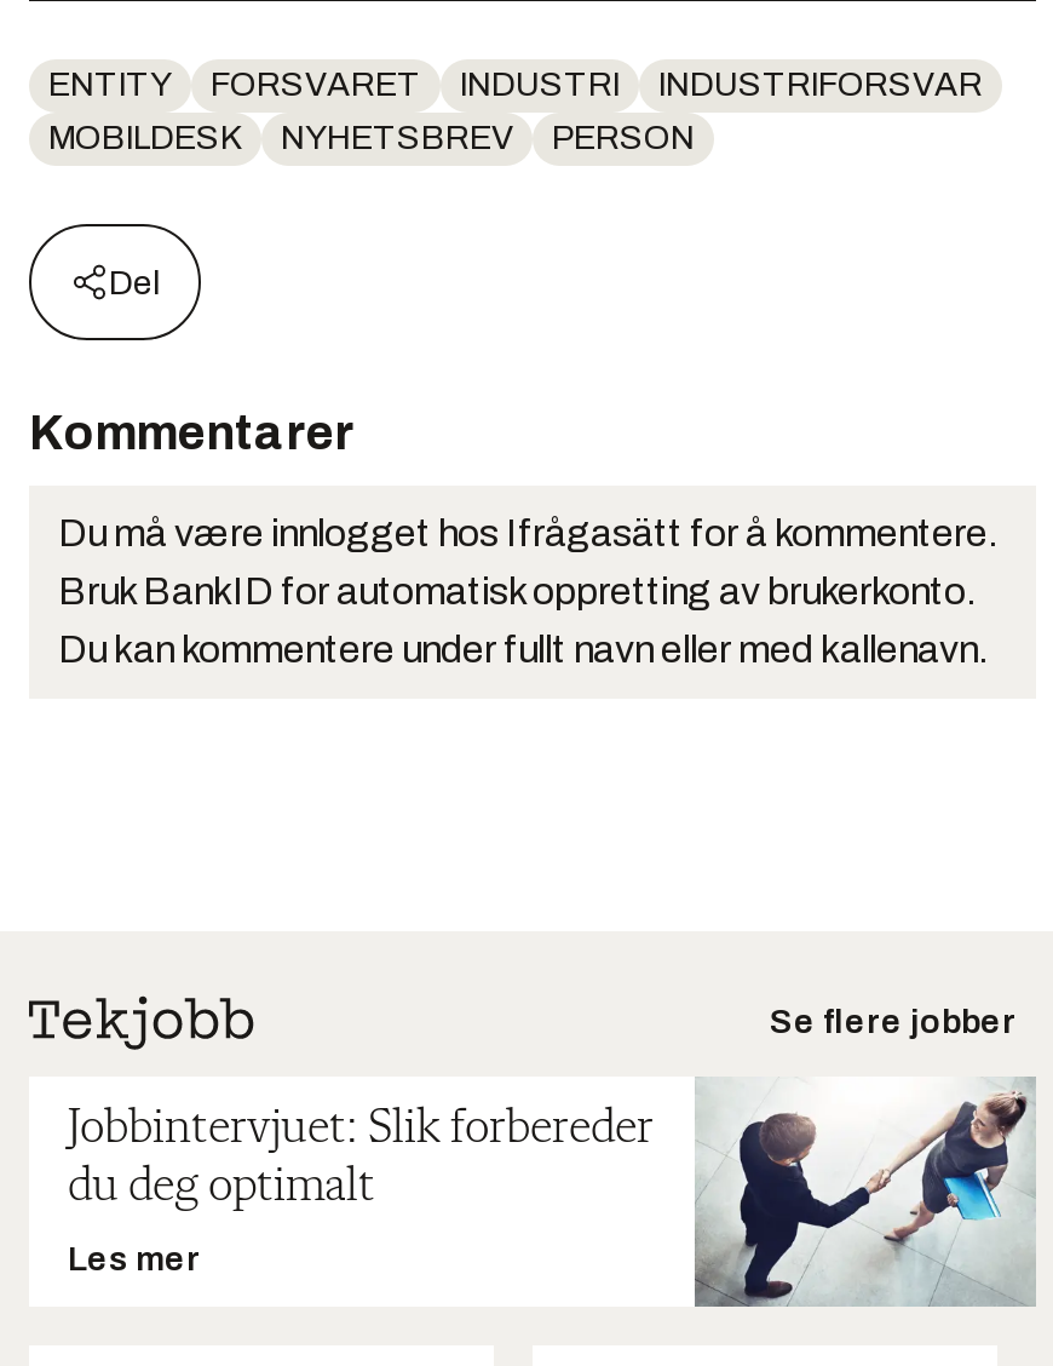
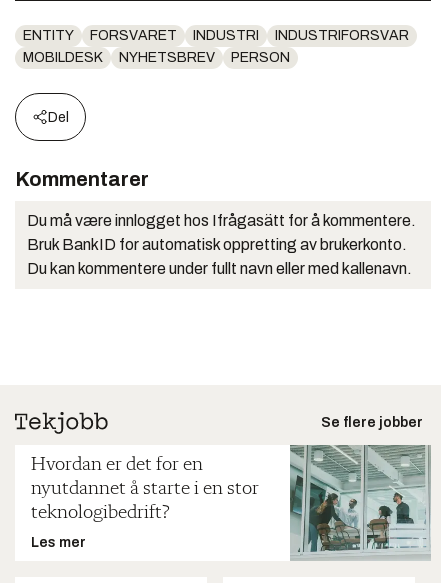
[68,1078,1031,1308] [image] | Jobbintervjuet: Slik forbereder | du deg optimalt -> [31,444,431,562] [image] | Hvordan er det for en | nyutdannet å starte i en stor | teknologibedrift?

